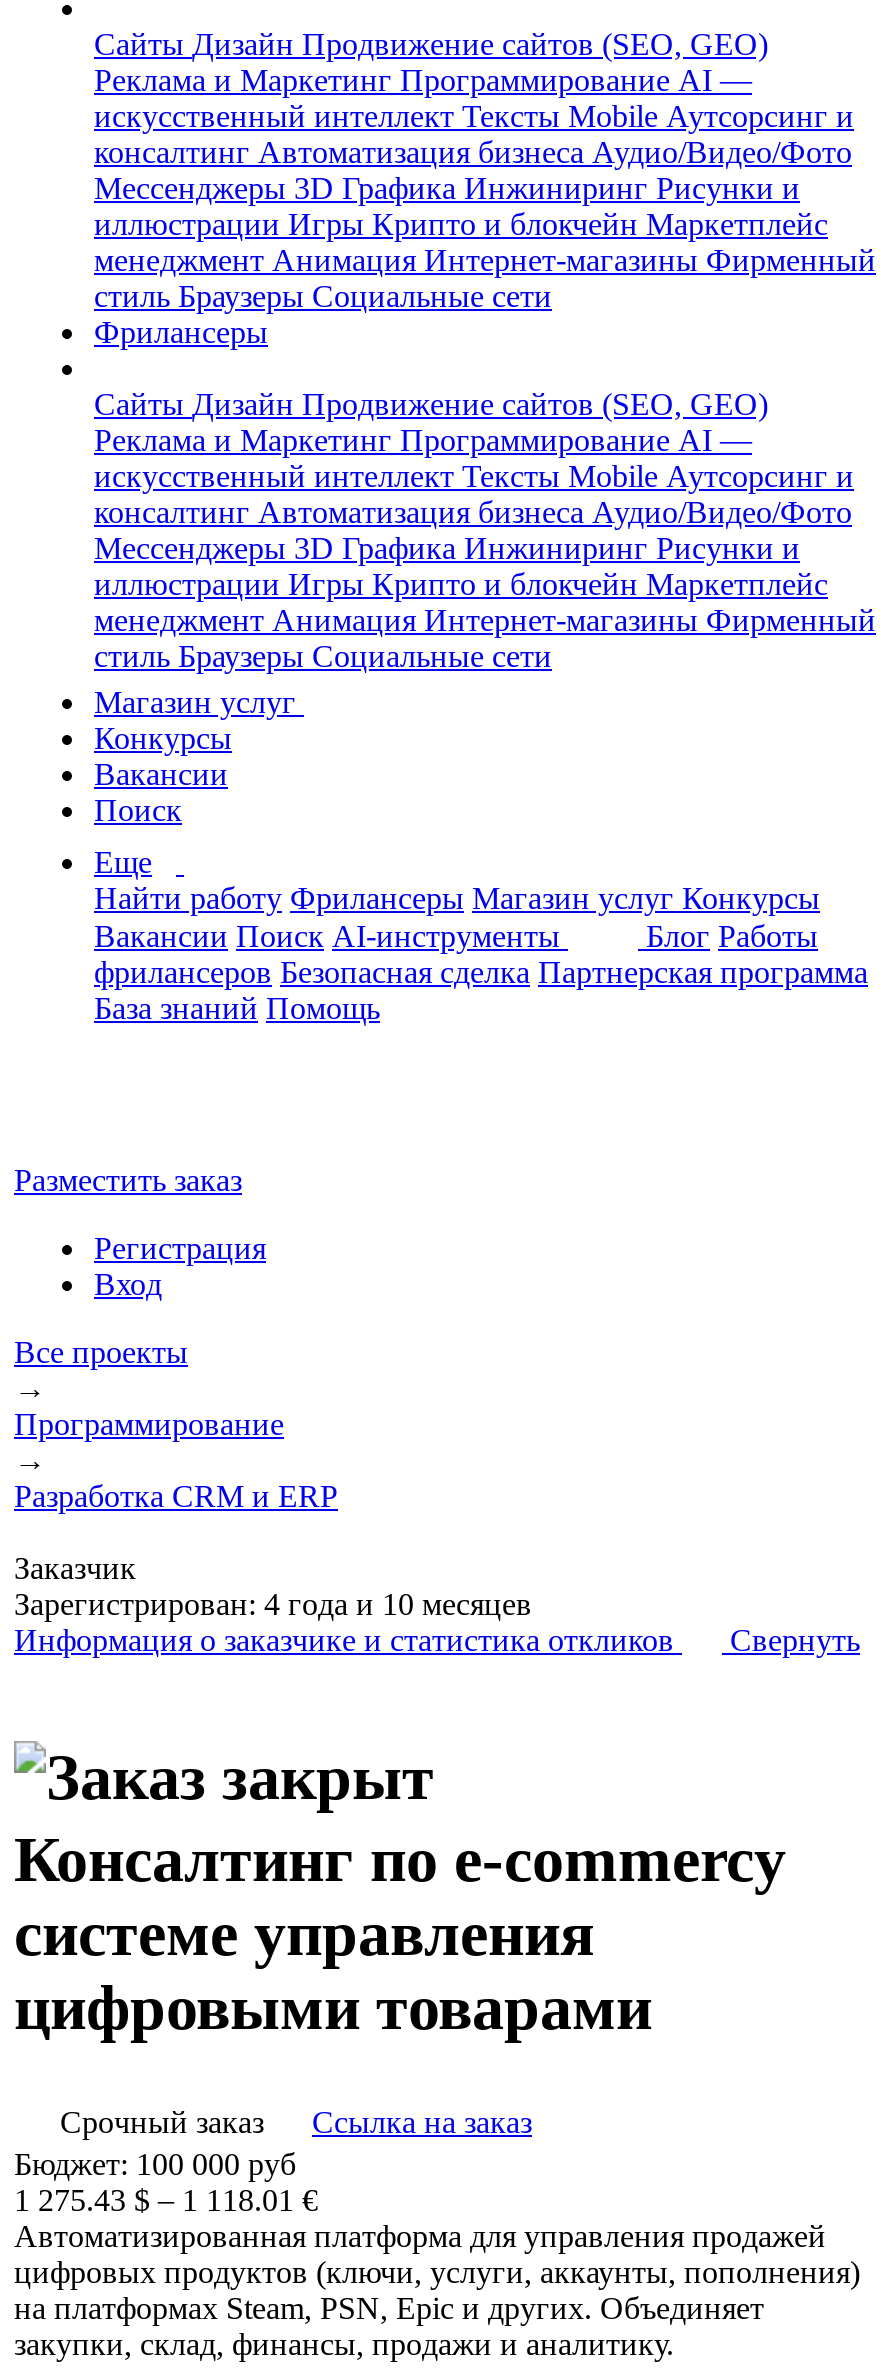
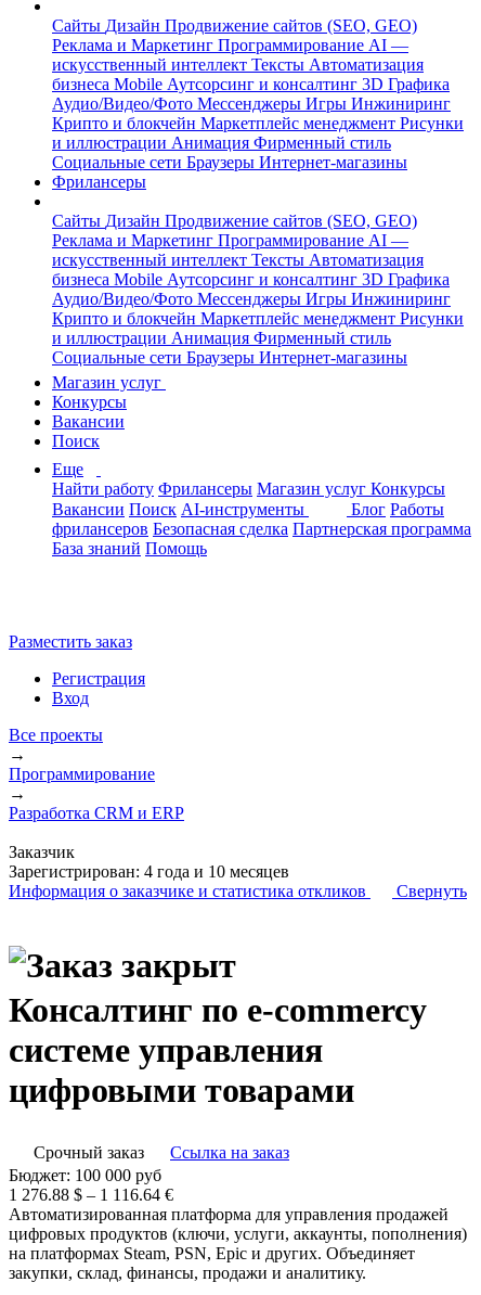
[94,99,876,313] искусственный интеллект ТекстыMobile Аутсорсинг и | консалтинг Автоматизация бизнеса Аудио/Видео/Фото | Мессенджеры 3D Графика Инжиниринг Рисунки и | иллюстрации Игры Крипто и блокчейн Маркетплейс | менеджмент Анимация Интернет-магазины Фирменный | стиль Браузеры Социальные сети -> [52,55,464,171] искусственный интеллект Тексты Автоматизация | бизнеса Mobile Аутсорсинг и консалтинг 3D Графика | Аудио/Видео/Фото Мессенджеры Игры Инжиниринг | Крипто и блокчейн Маркетплейс менеджмент Рисунки | и иллюстрации Анимация Фирменный стиль | Социальные сети Браузеры Интернет-магазины
[94,459,876,673] искусственный интеллект ТекстыMobile Аутсорсинг и | консалтинг Автоматизация бизнеса Аудио/Видео/Фото | Мессенджеры 3D Графика Инжиниринг Рисунки и | иллюстрации Игры Крипто и блокчейн Маркетплейс | менеджмент Анимация Интернет-магазины Фирменный | стиль Браузеры Социальные сети -> [52,251,464,367] искусственный интеллект Тексты Автоматизация | бизнеса Mobile Аутсорсинг и консалтинг 3D Графика | Аудио/Видео/Фото Мессенджеры Игры Инжиниринг | Крипто и блокчейн Маркетплейс менеджмент Рисунки | и иллюстрации Анимация Фирменный стиль | Социальные сети Браузеры Интернет-магазины
[14,2183,318,2217] 1 275.43 $ – 1 118.01 € -> [9,1185,173,1204] 1 276.88 $ – 1 116.64 €

